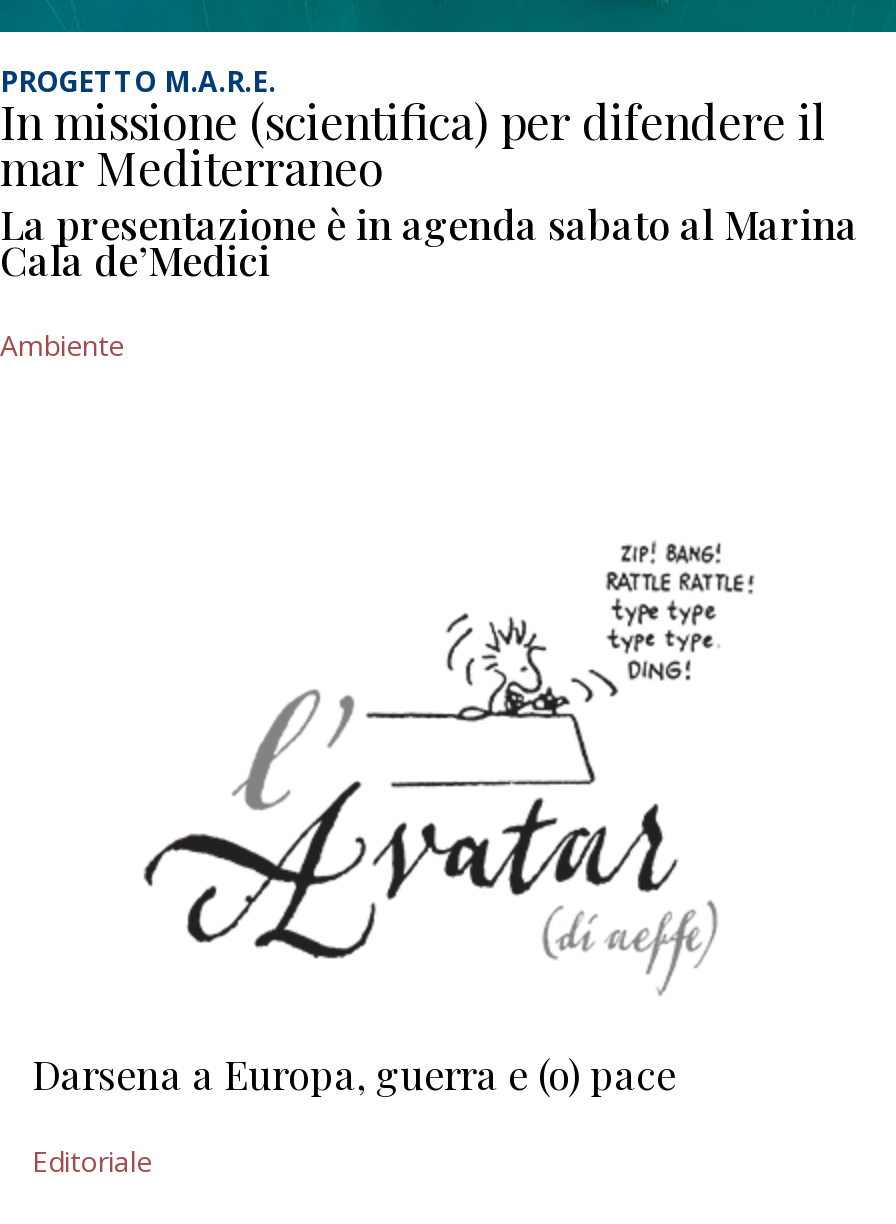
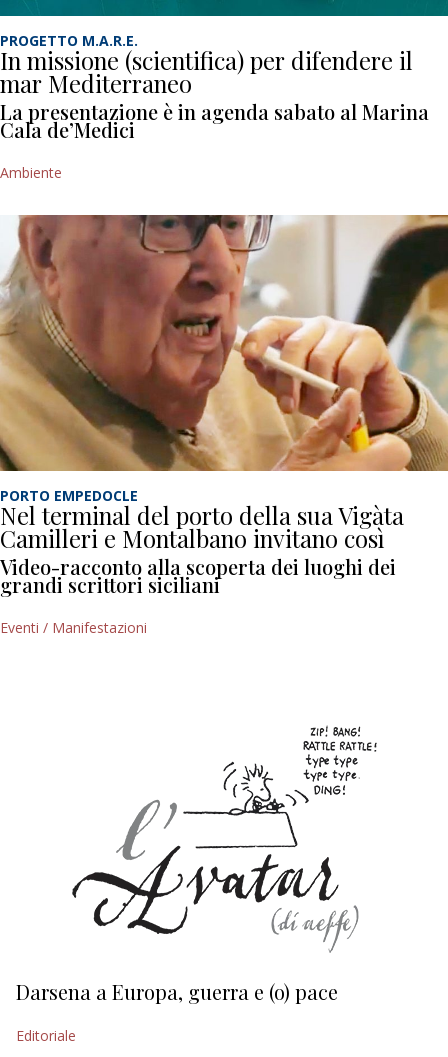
none -> [0,214,445,637] [image] | PORTO EMPEDOCLE | Nel terminal del porto della sua Vigàta | Camilleri e Montalbano invitano così | Video-racconto alla scoperta dei luoghi dei | grandi scrittori siciliani | Eventi / Manifestazioni

